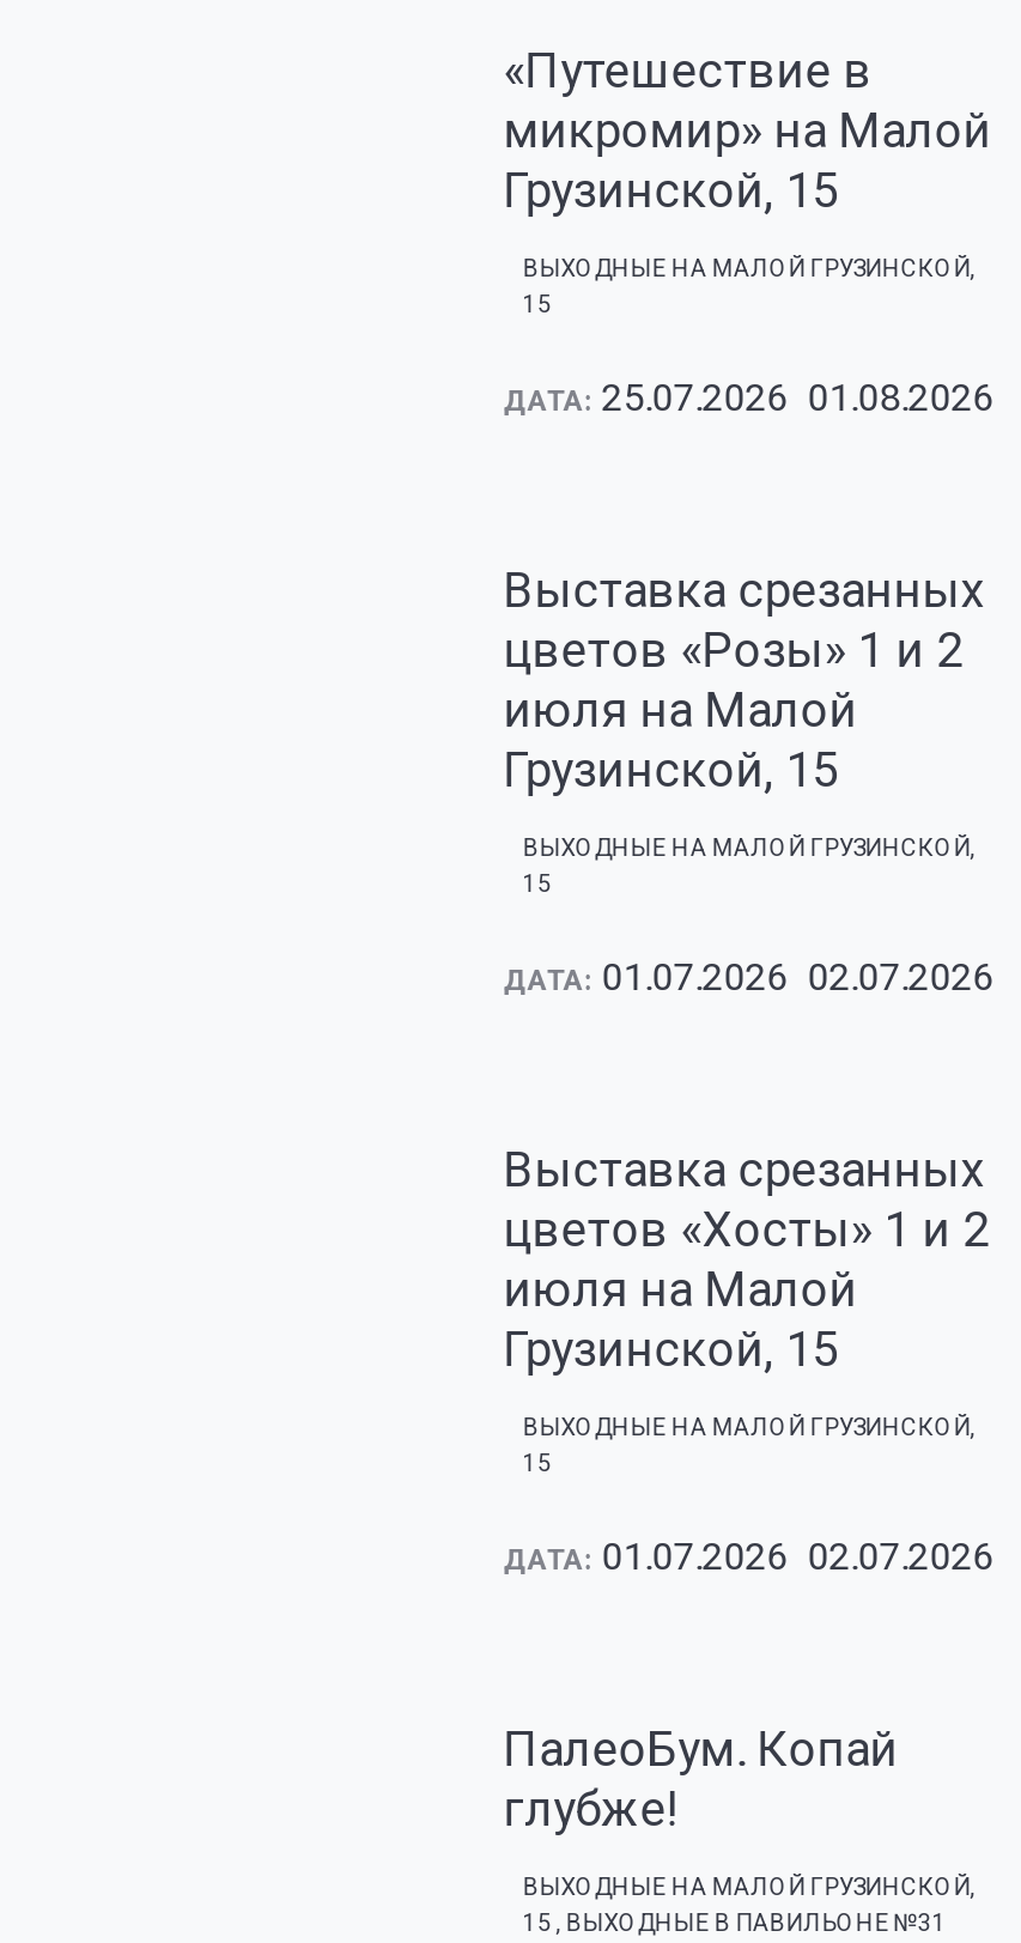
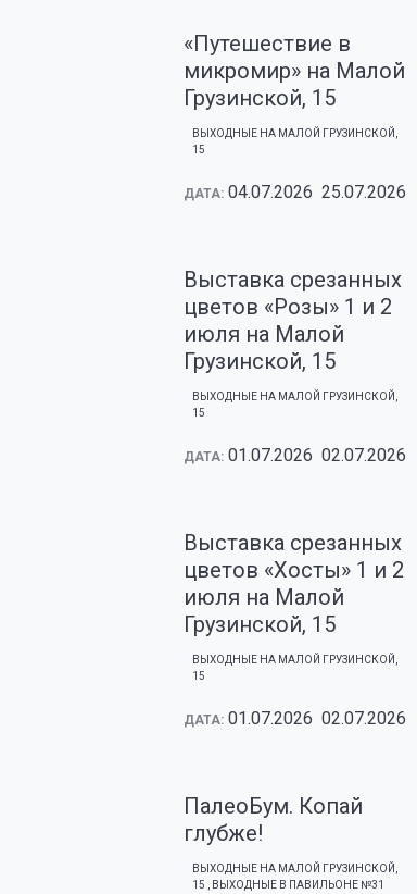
[503,375,994,420] ДАТА: 25.07.2026 01.08.2026 -> [184,182,406,202] ДАТА: 04.07.2026 25.07.2026

